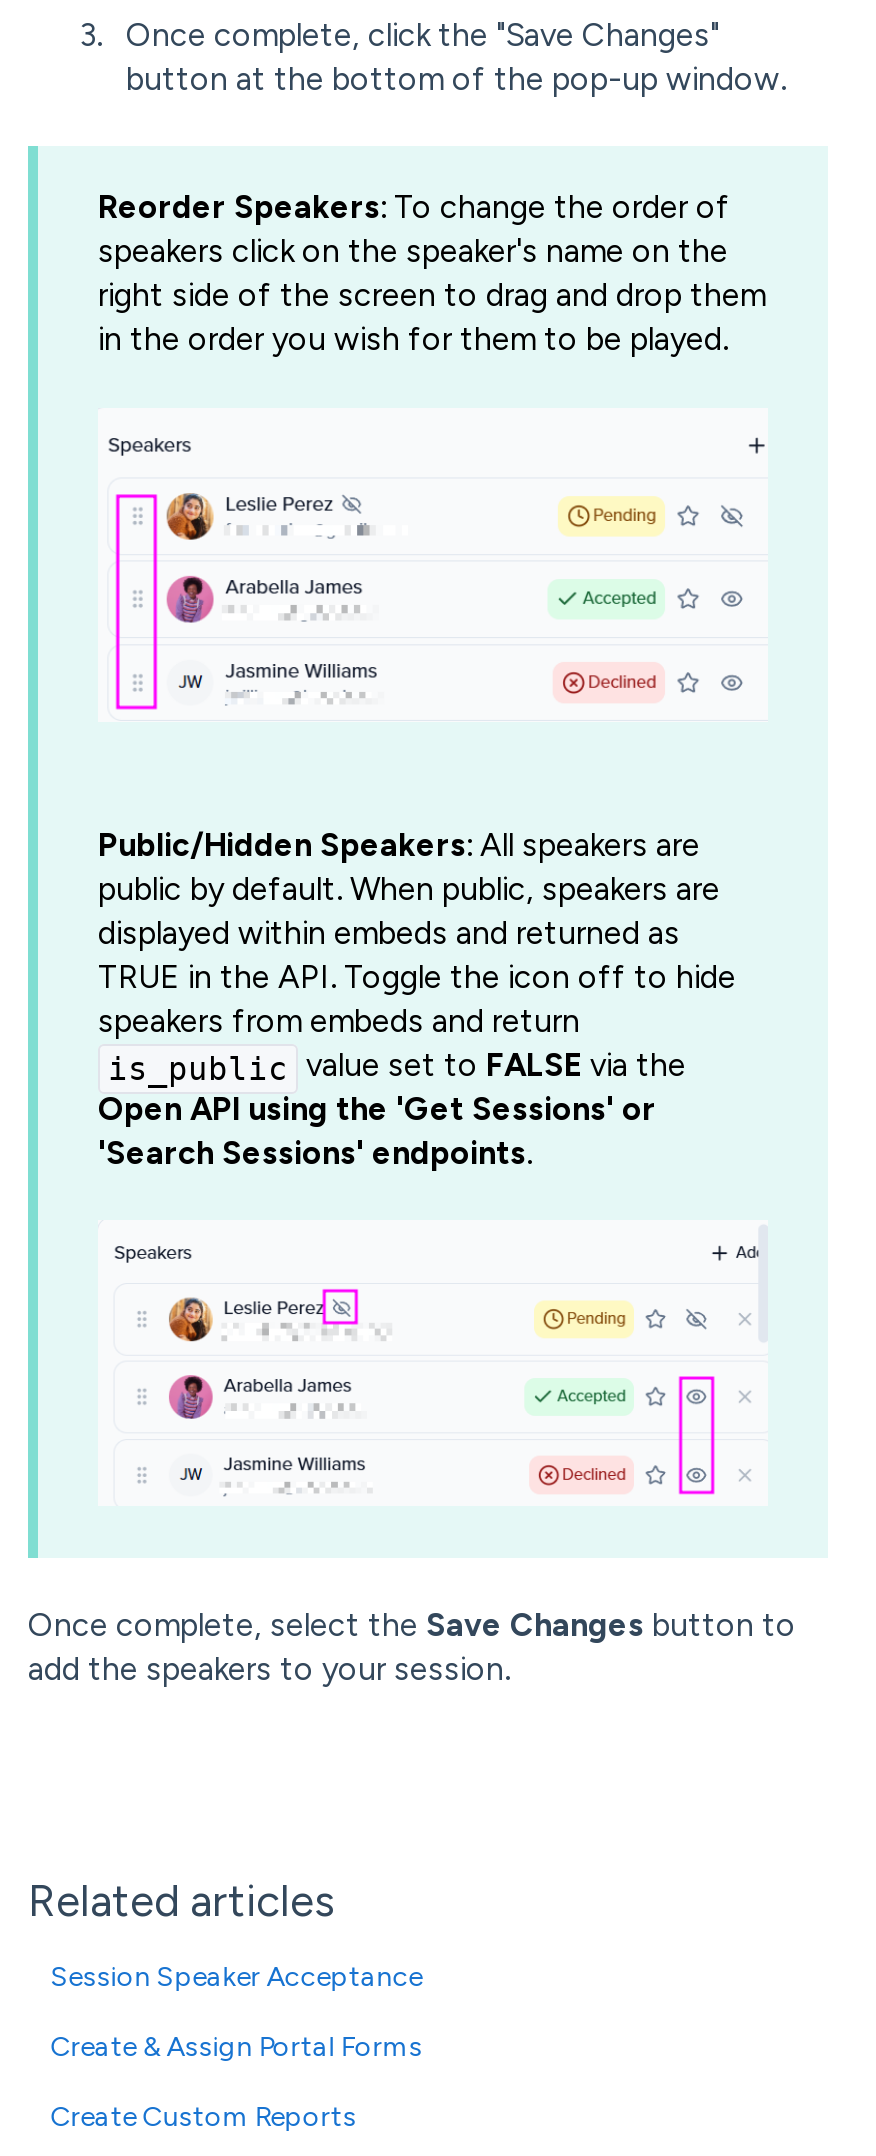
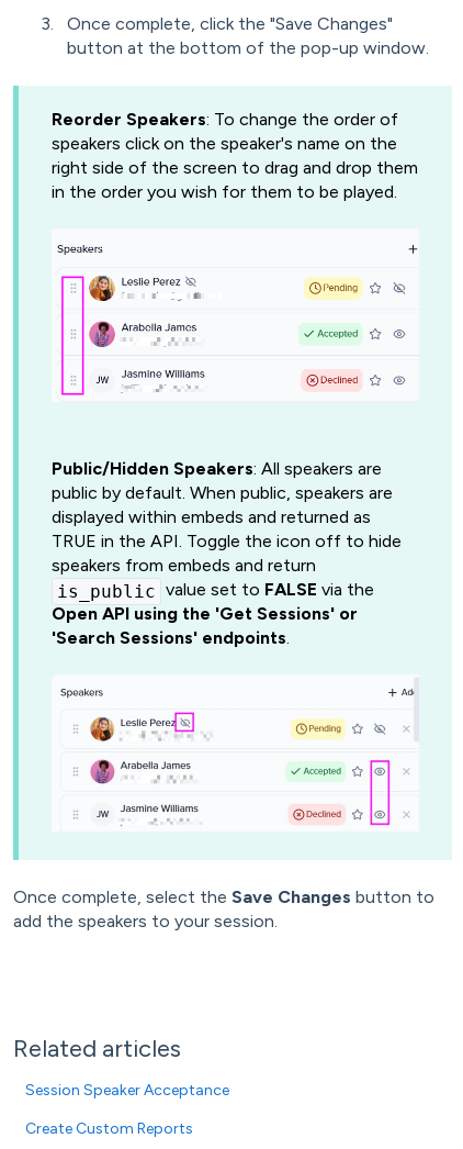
[50,2031,422,2065] Create & Assign Portal Forms -> none

